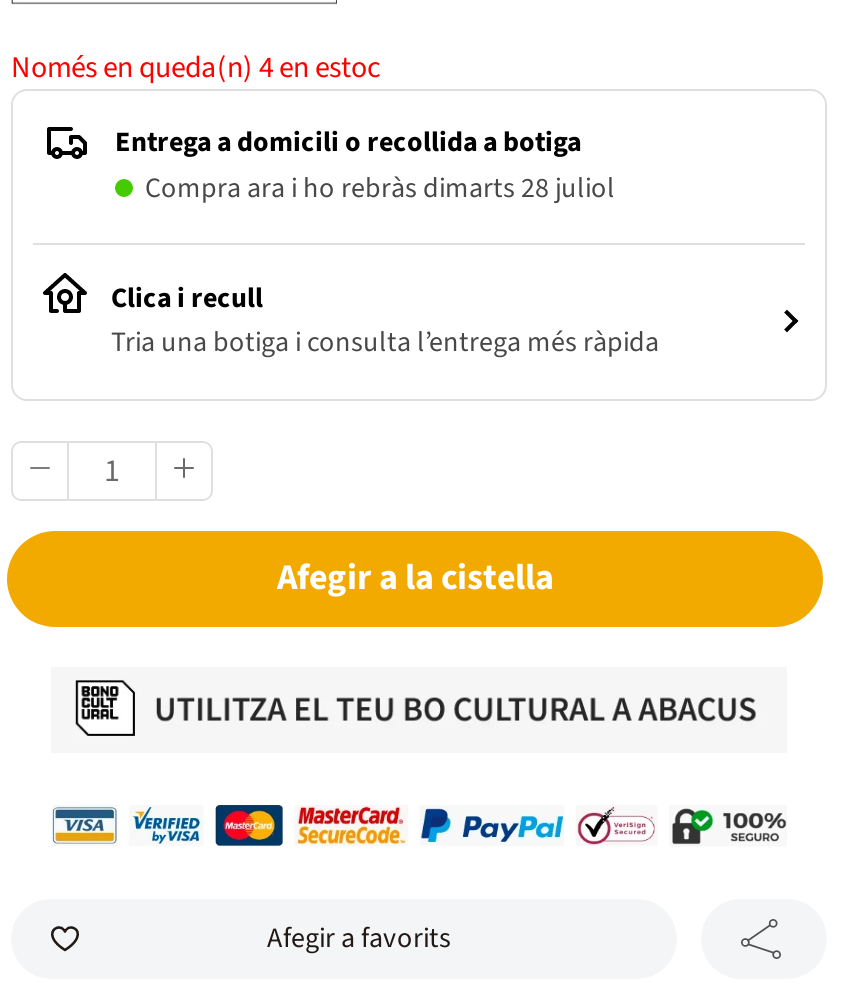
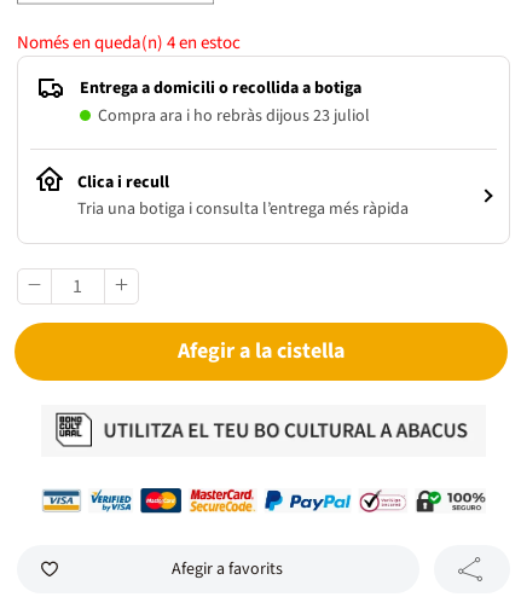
[145,169,615,209] Compra ara i ho rebràs dimarts 28 juliol -> [98,104,370,128] Compra ara i ho rebràs dijous 23 juliol

